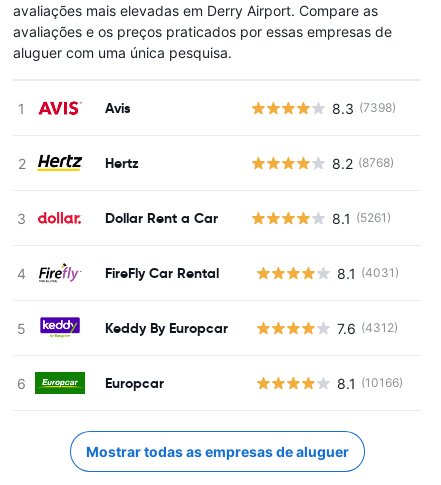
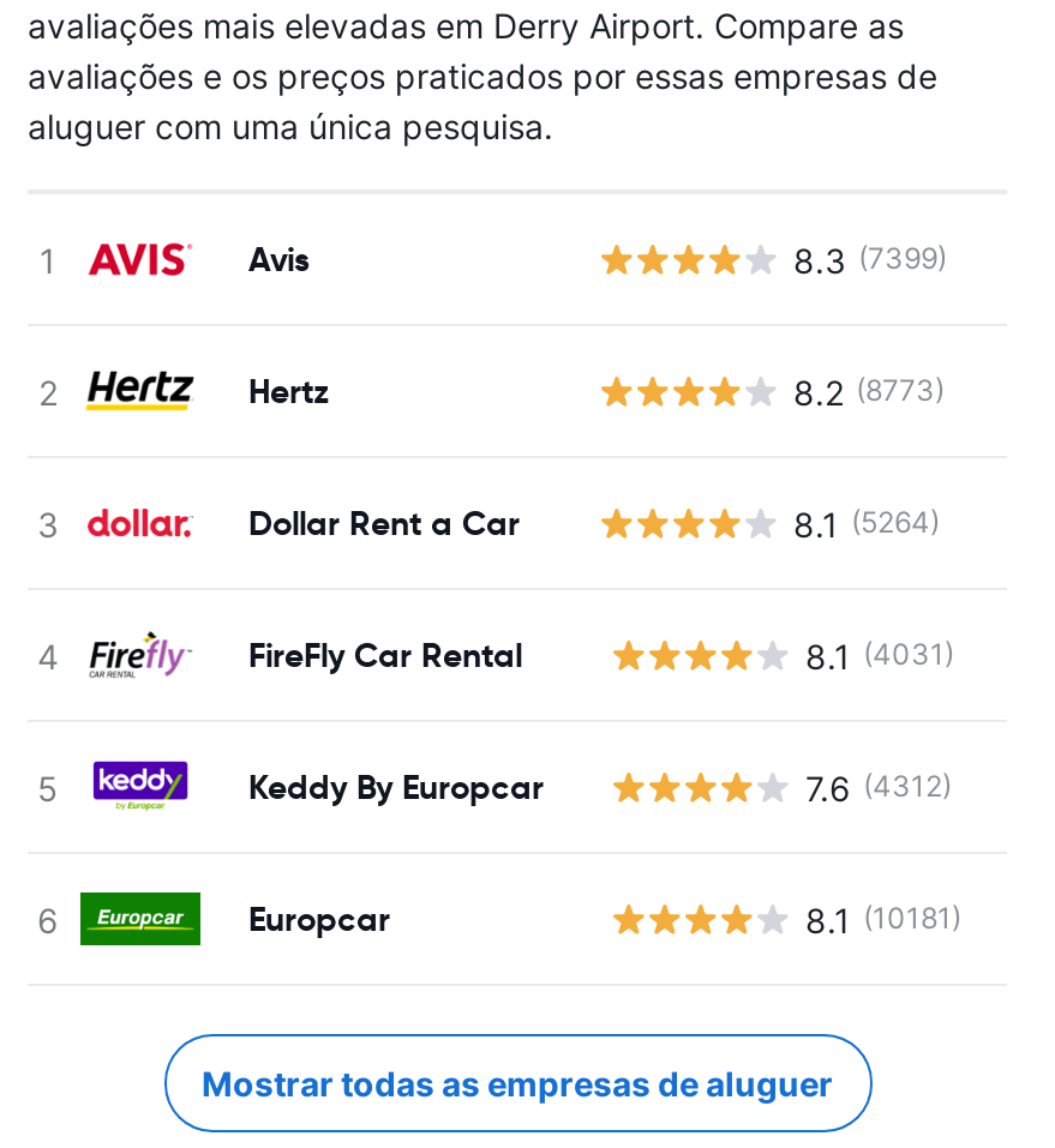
[332,99,396,116] 8.3 (7398) -> [793,239,947,280] 8.3 (7399)
[332,154,394,171] 8.2 (8768) -> [793,371,945,411] 8.2 (8773)
[332,209,391,226] 8.1 (5261) -> [793,503,940,543] 8.1 (5264)
[337,374,403,391] 8.1 (10166) -> [805,898,961,939] 8.1 (10181)

